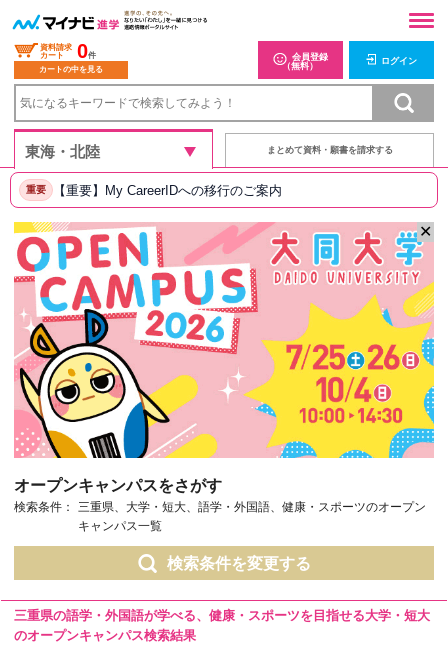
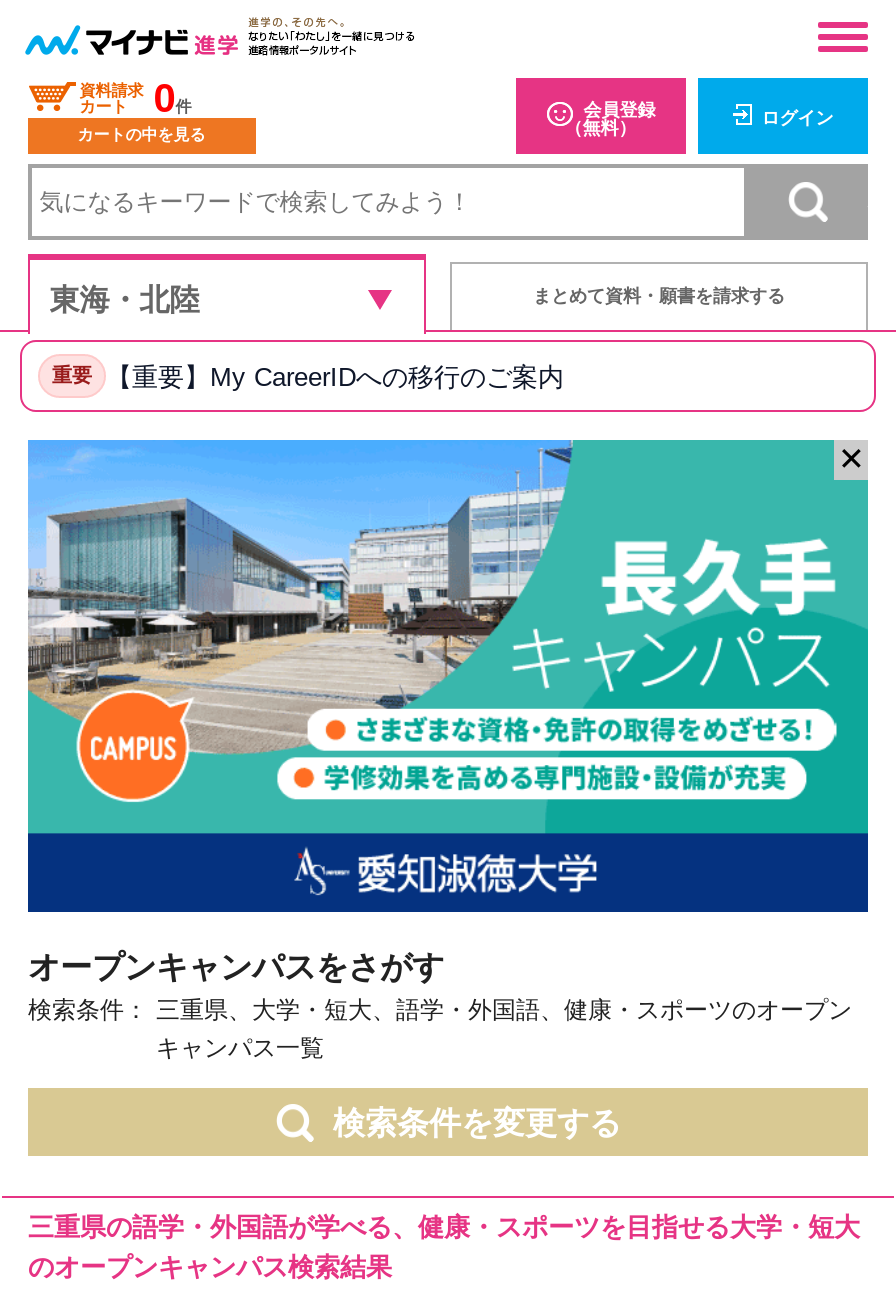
[13,221,435,459] [image] -> [26,438,870,914] [image]

